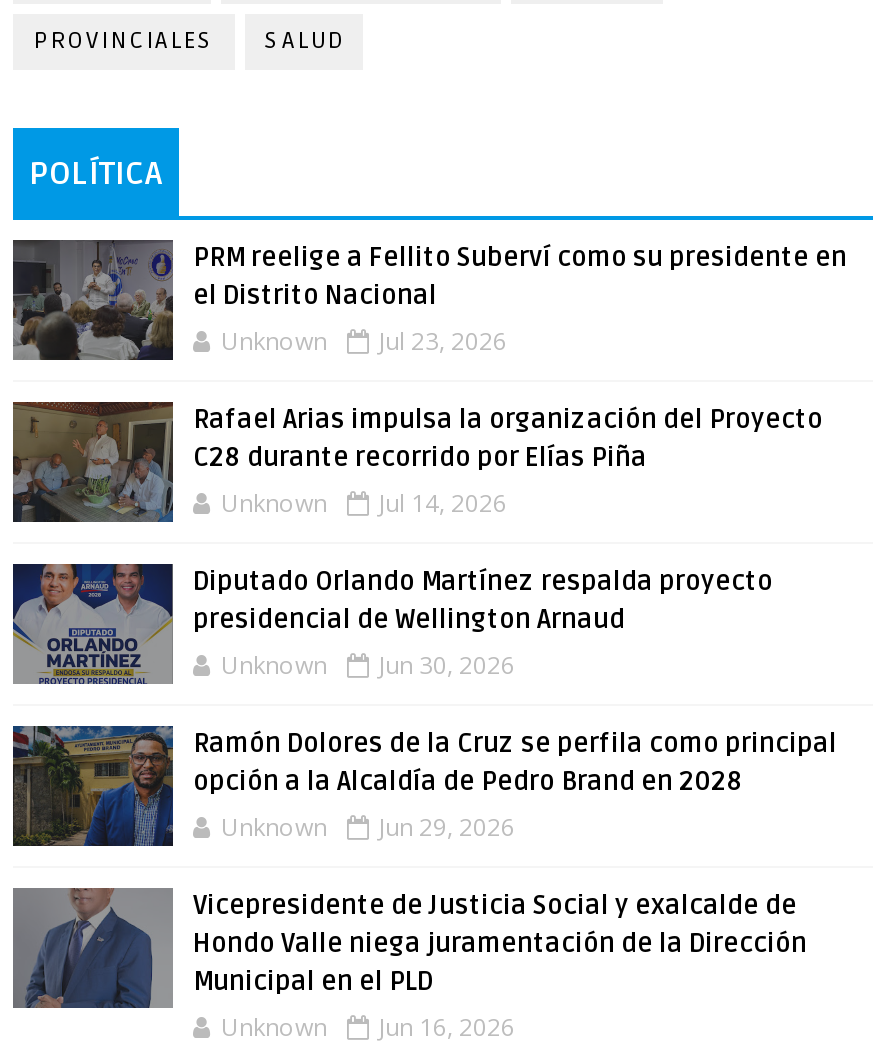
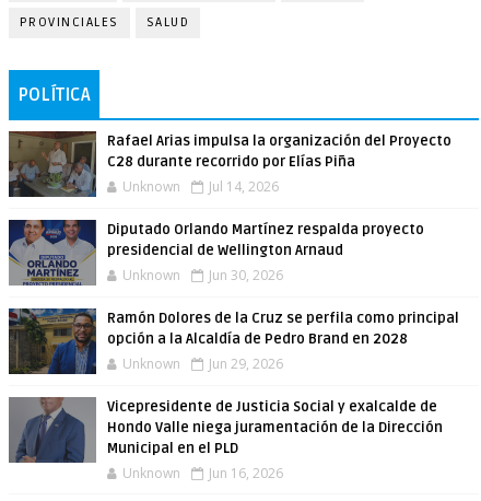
[13,240,847,360] [image] | PRM reelige a Fellito Suberví como su presidente en | el Distrito Nacional | Unknown | Jul 23, 2026 -> none

